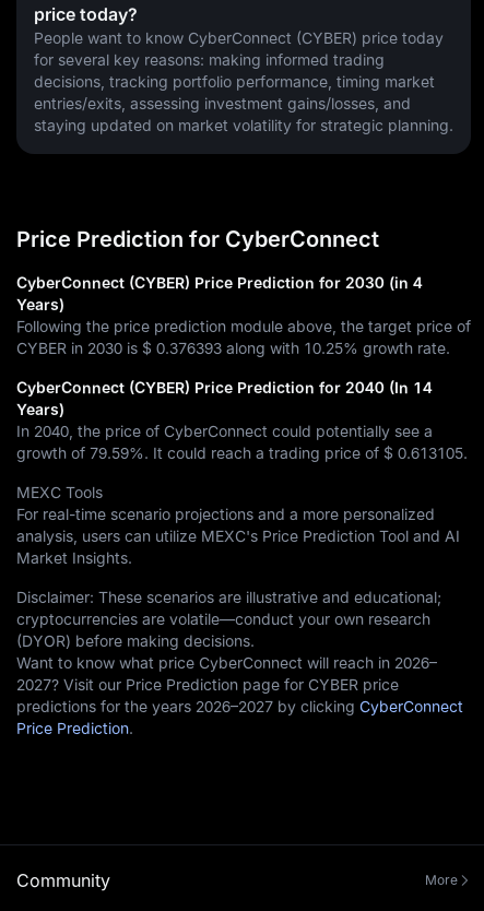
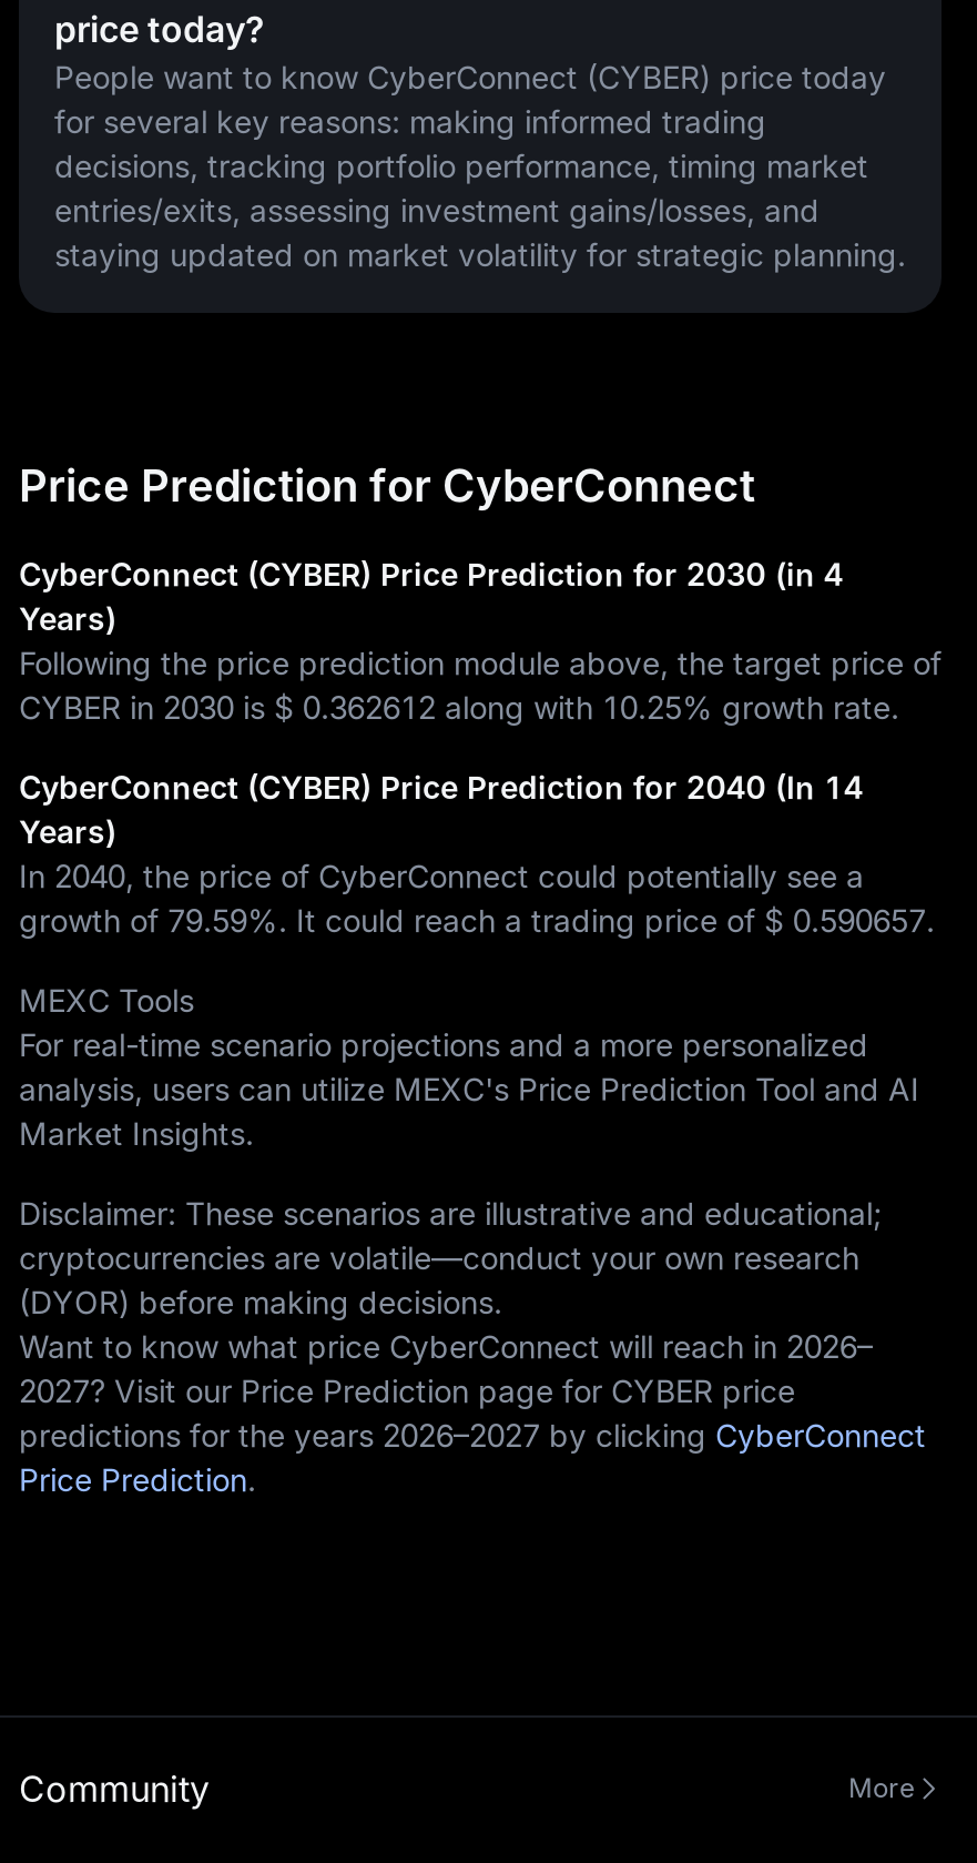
[16,339,450,357] CYBER in 2030 is $ 0.376393 along with 10.25% growth rate. -> [19,688,899,726] CYBER in 2030 is $ 0.362612 along with 10.25% growth rate.
[16,443,468,462] growth of 79.59%. It could reach a trading price of $ 0.613105. -> [19,901,935,939] growth of 79.59%. It could reach a trading price of $ 0.590657.

